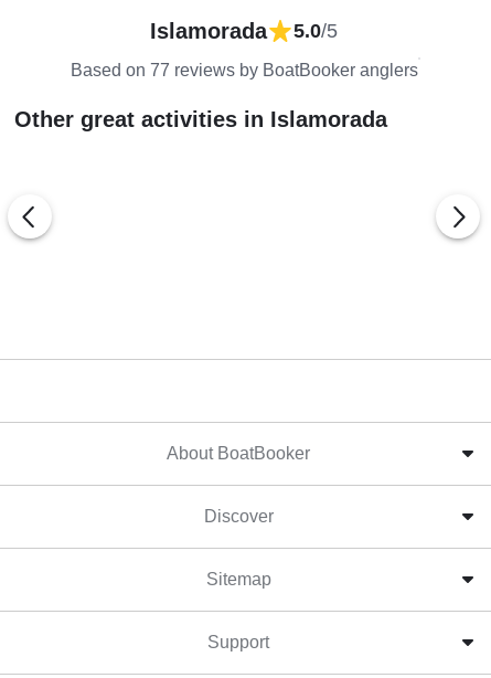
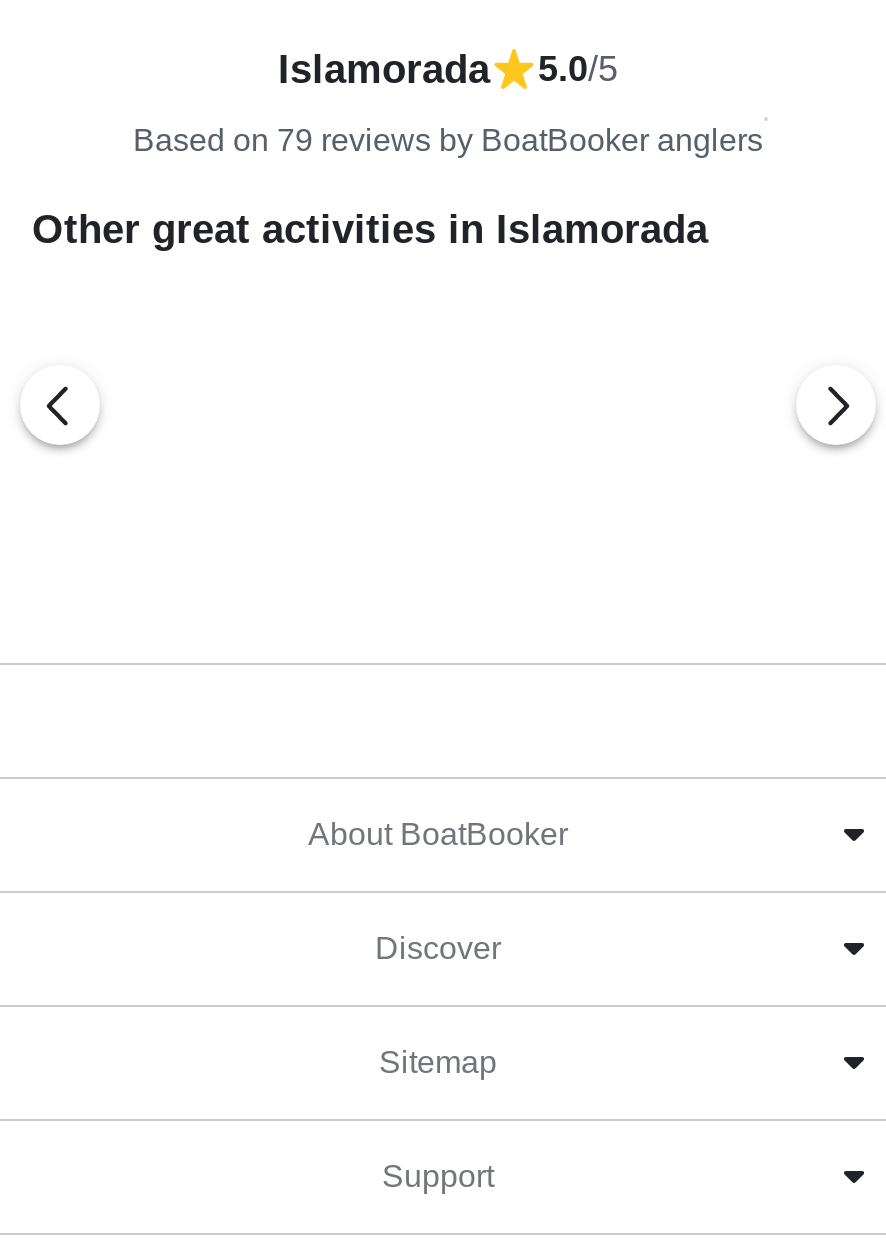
[70,60,418,79] Based on 77 reviews by BoatBooker anglers -> [133,122,763,156] Based on 79 reviews by BoatBooker anglers

